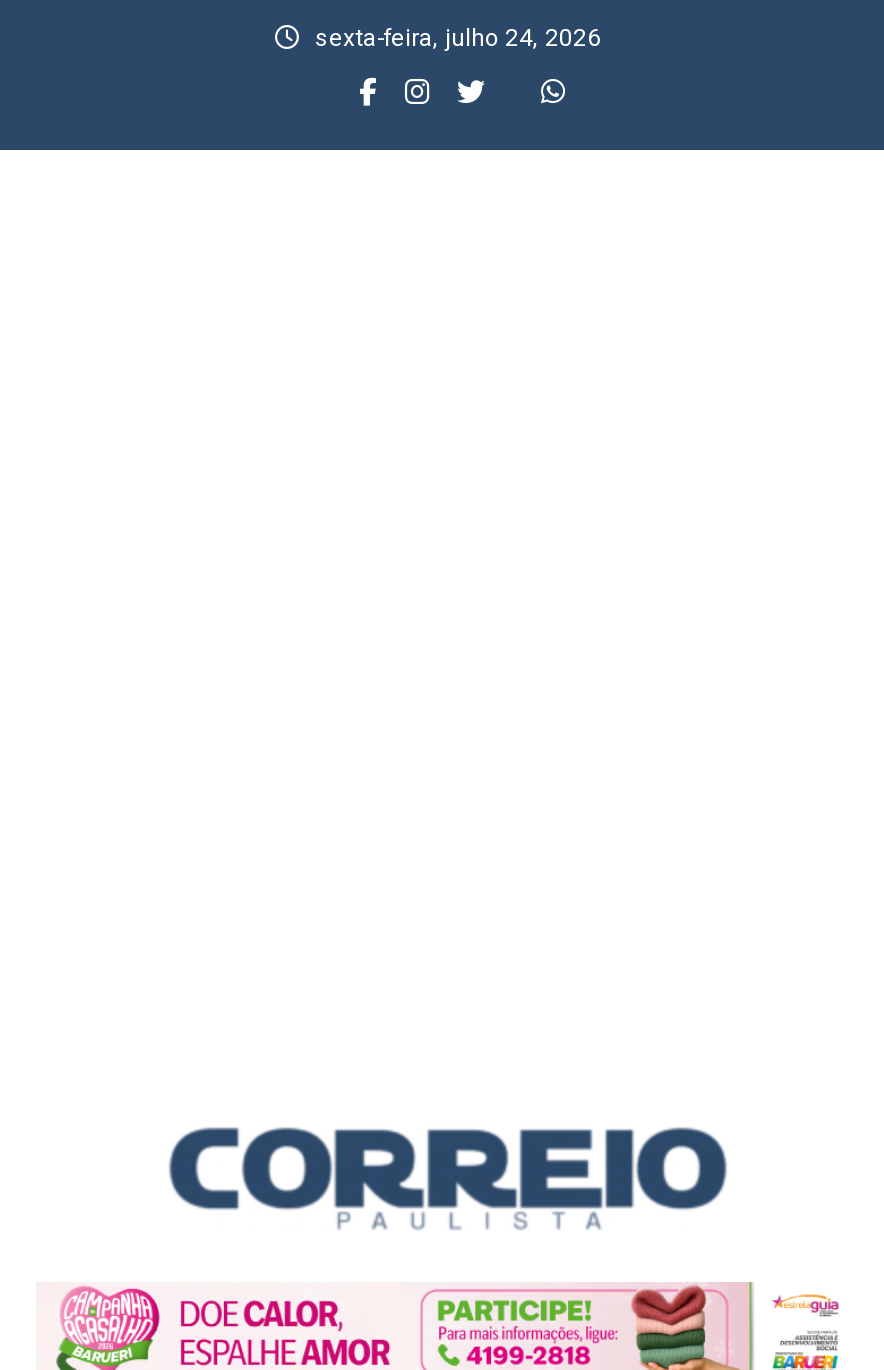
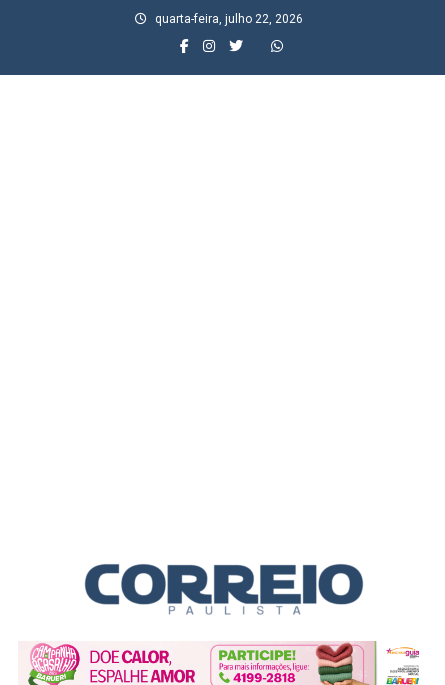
[315,24,601,52] sexta-feira, julho 24, 2026 -> [155,12,303,26] quarta-feira, julho 22, 2026

